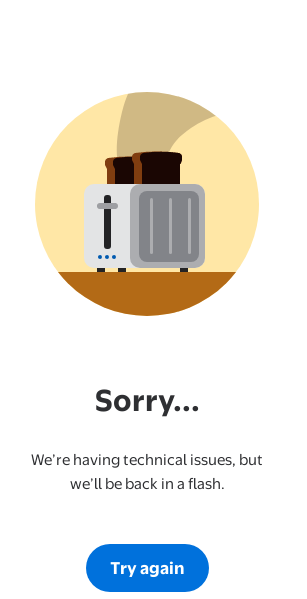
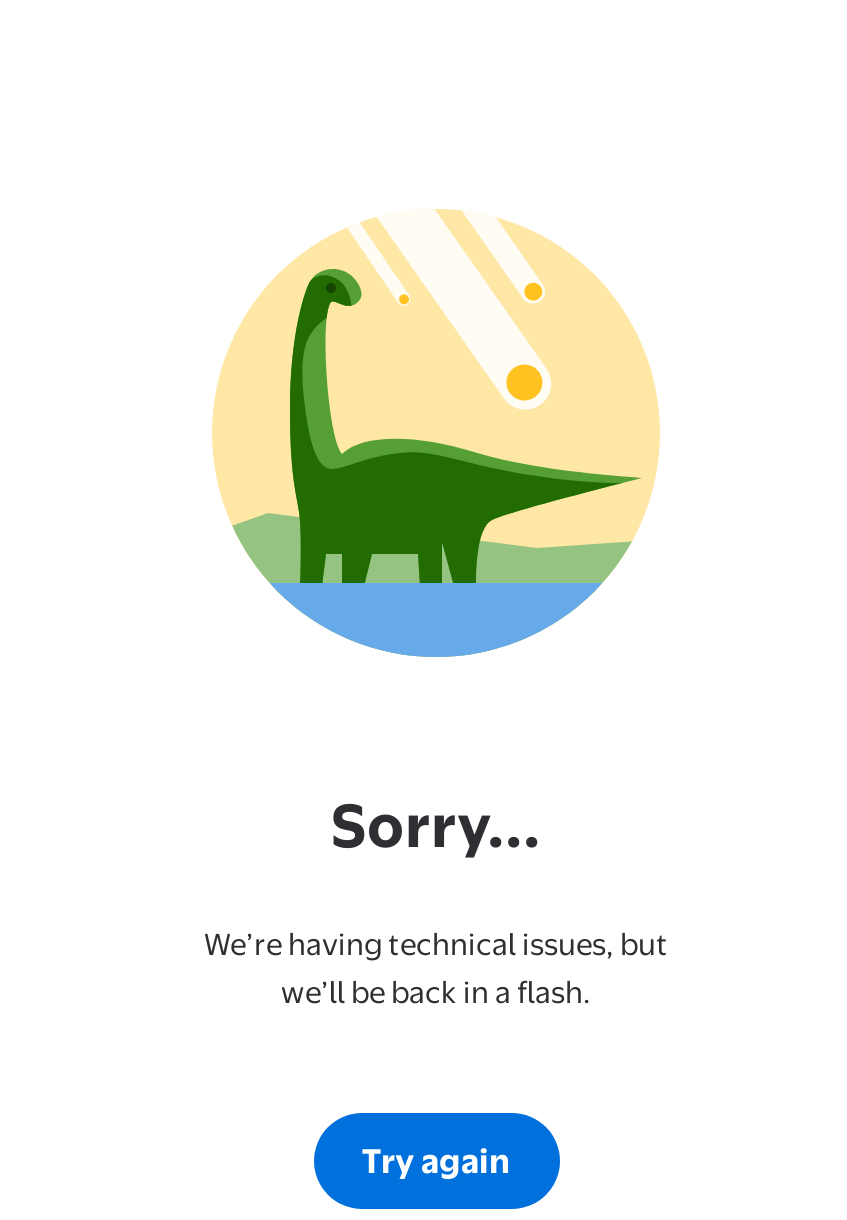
[46,92,246,317] [image] -> [232,211,640,659] [image]

